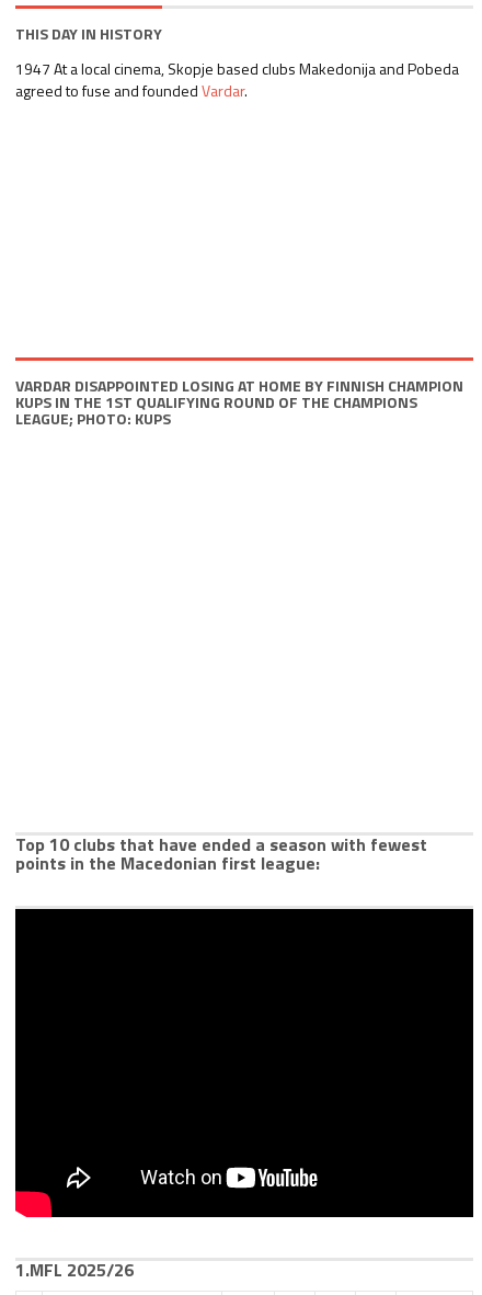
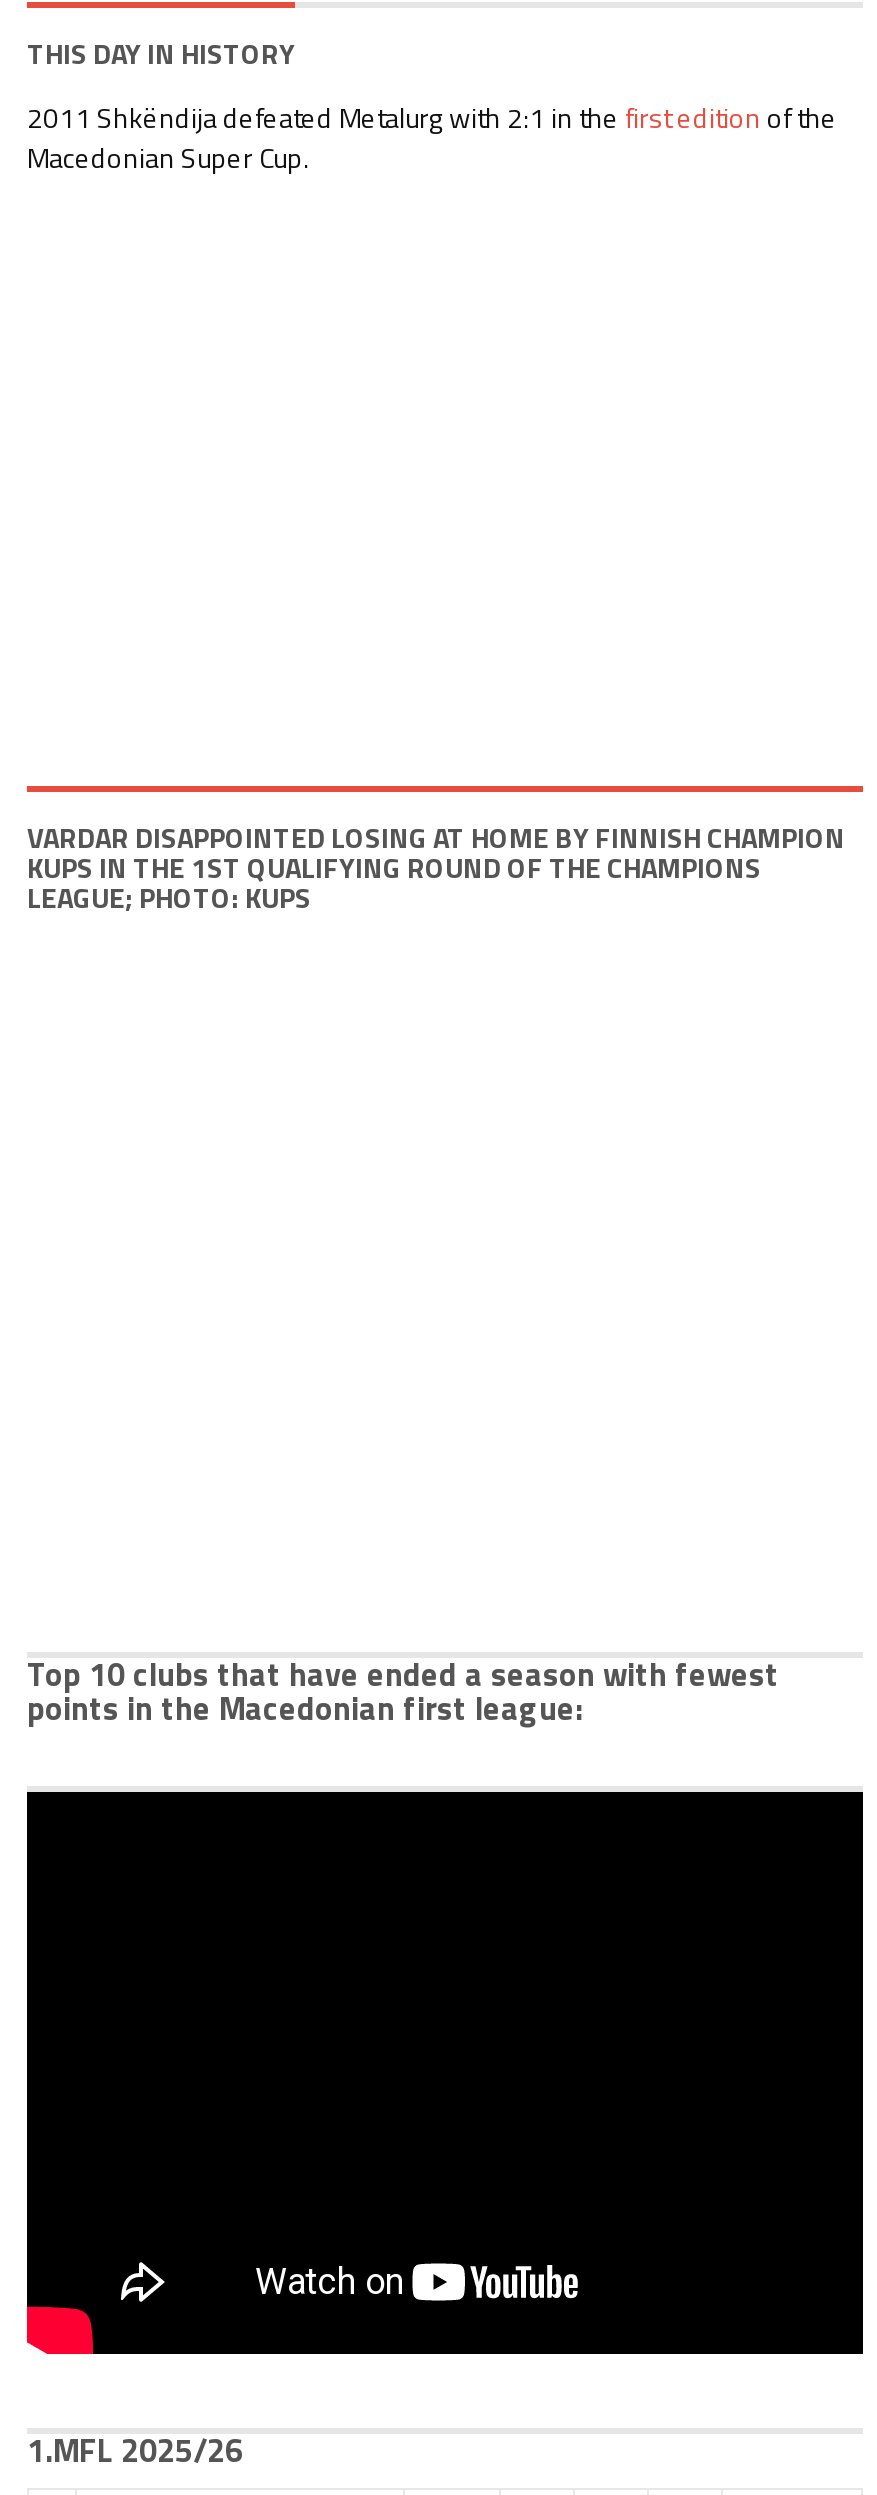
[15,57,459,102] 1947 At a local cinema, Skopje based clubs Makedonija and Pobeda | agreed to fuse and founded Vardar. -> [27,96,837,178] 2011 Shkëndija defeated Metalurg with 2:1 in the first edition of the | Macedonian Super Cup.

